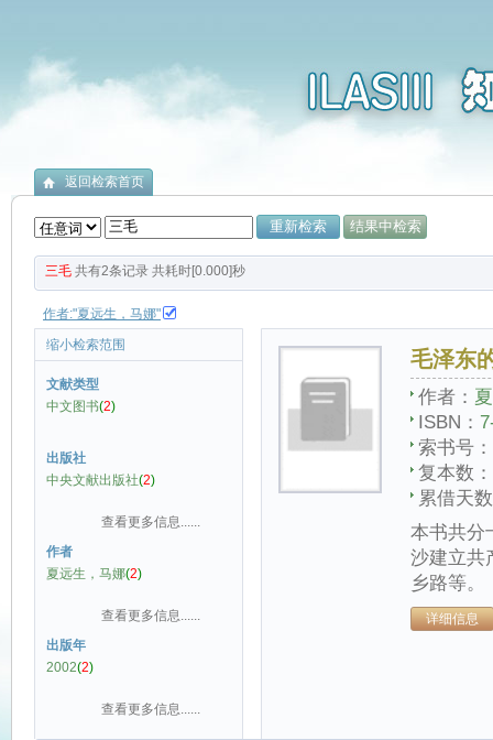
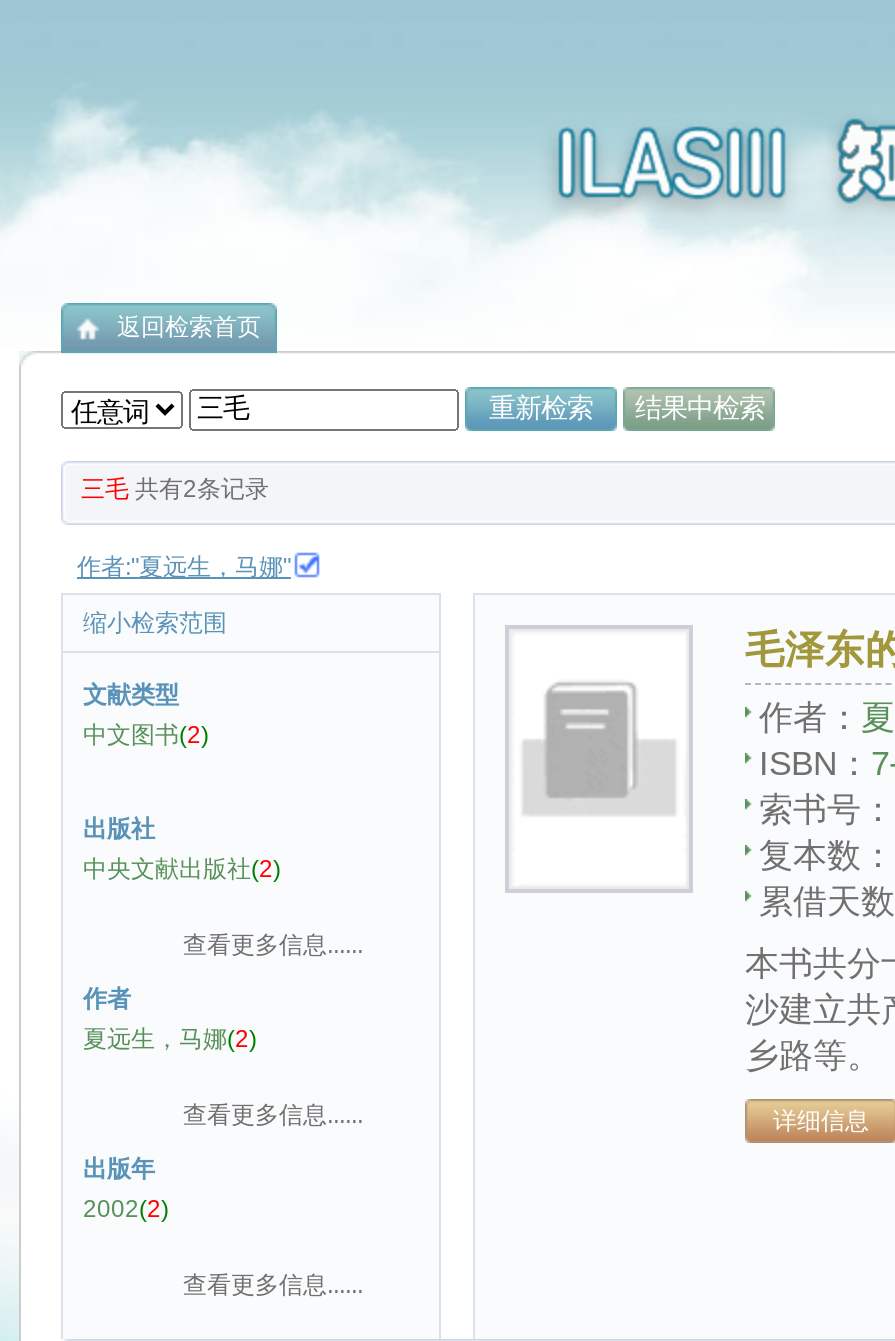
[45,263,245,279] 三毛共有2条记录共耗时[0.000]秒 -> [81,475,269,503] 三毛共有2条记录

